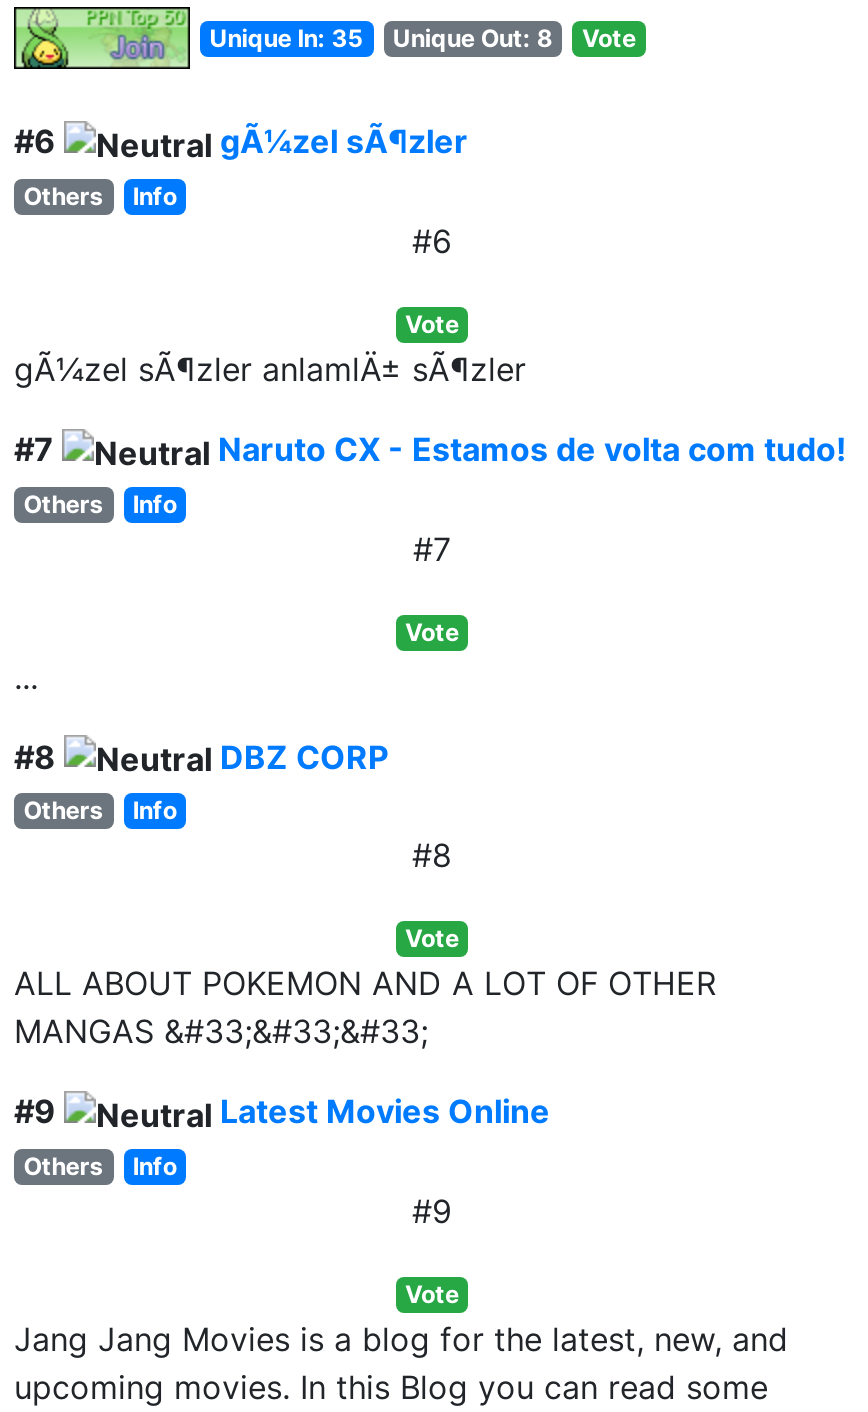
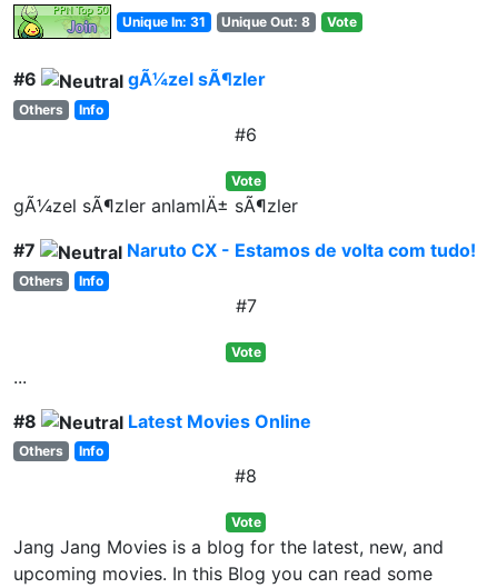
[210,24,636,54] Unique In: 35 Unique Out: 8 Vote -> [122,14,357,30] Unique In: 31 Unique Out: 8 Vote
[14,737,716,1132] DBZ CORP | Others | Info | #8 | Vote | ALL ABOUT POKEMON AND A LOT OF OTHER | MANGAS &#33;&#33;&#33; | #9 -> none
[412,1191,452,1231] #9 -> [235,465,257,487] #8

